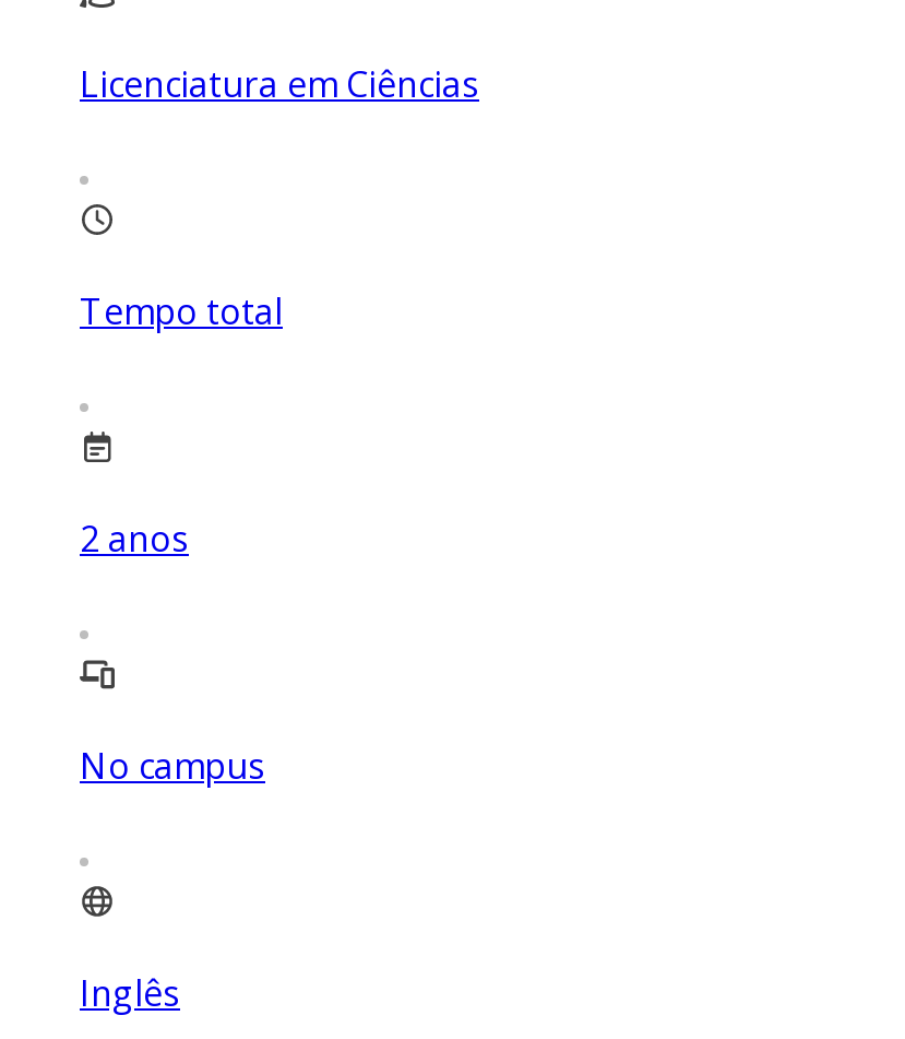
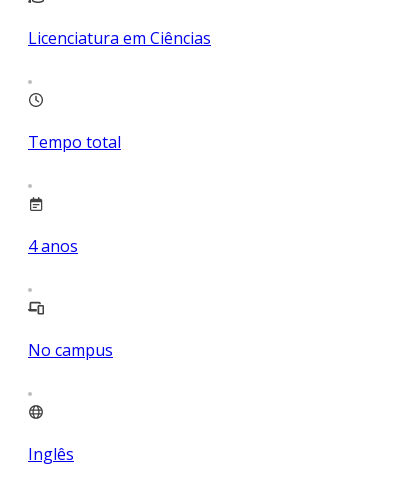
[80,513,189,561] 2 anos -> [28,235,78,257] 4 anos

